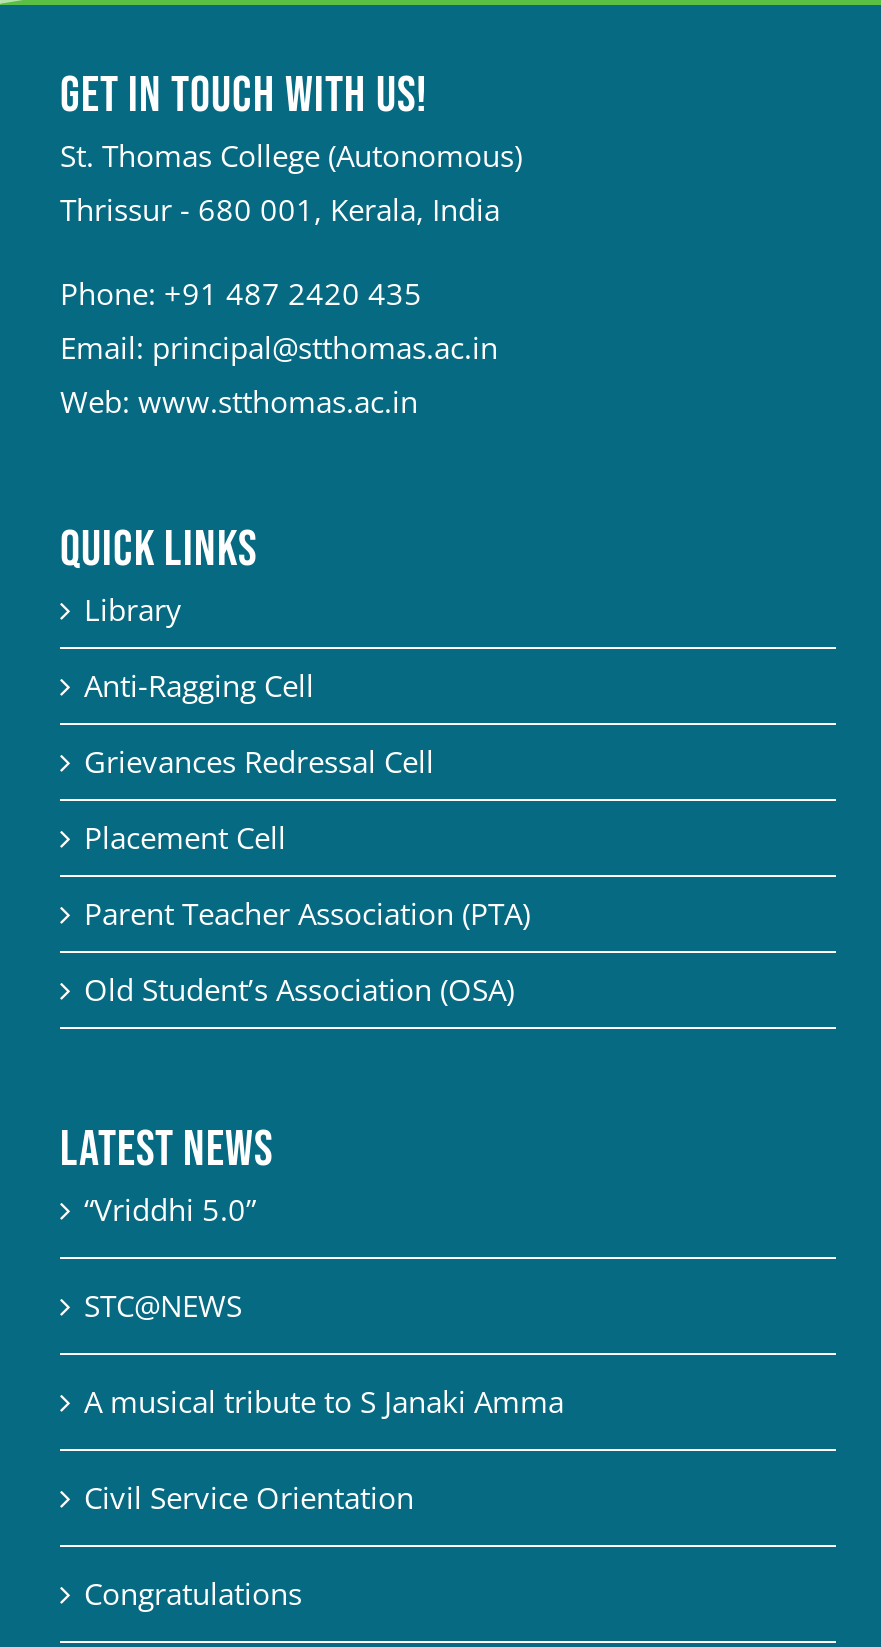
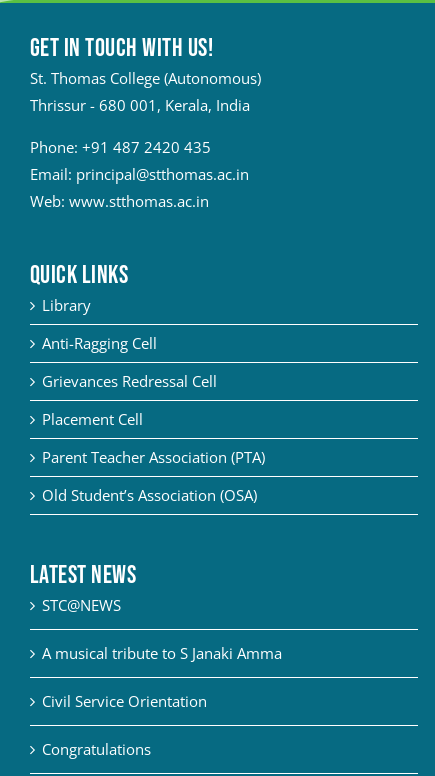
[84,1190,256,1230] “Vriddhi 5.0” -> none

